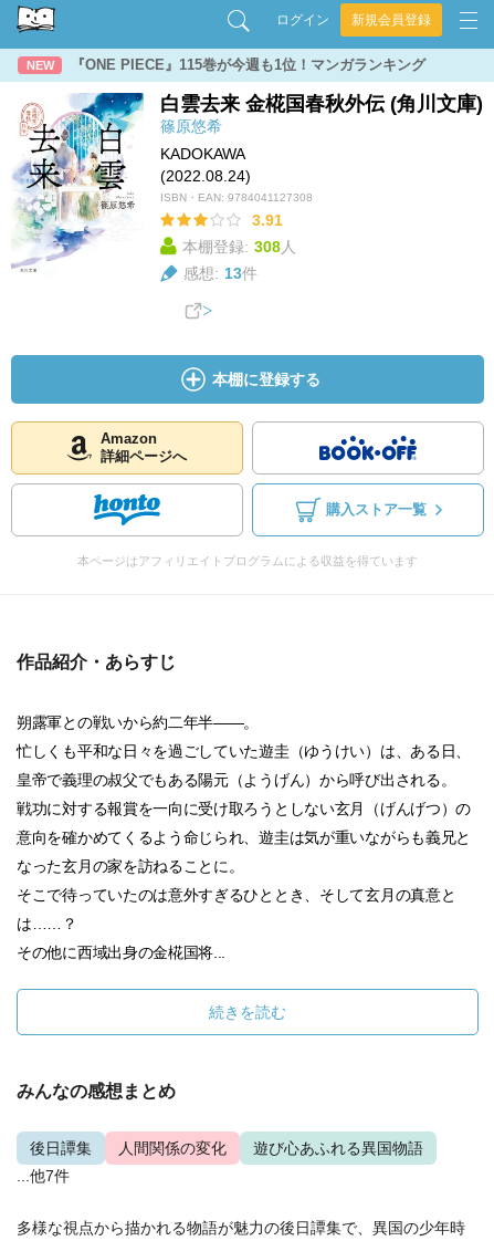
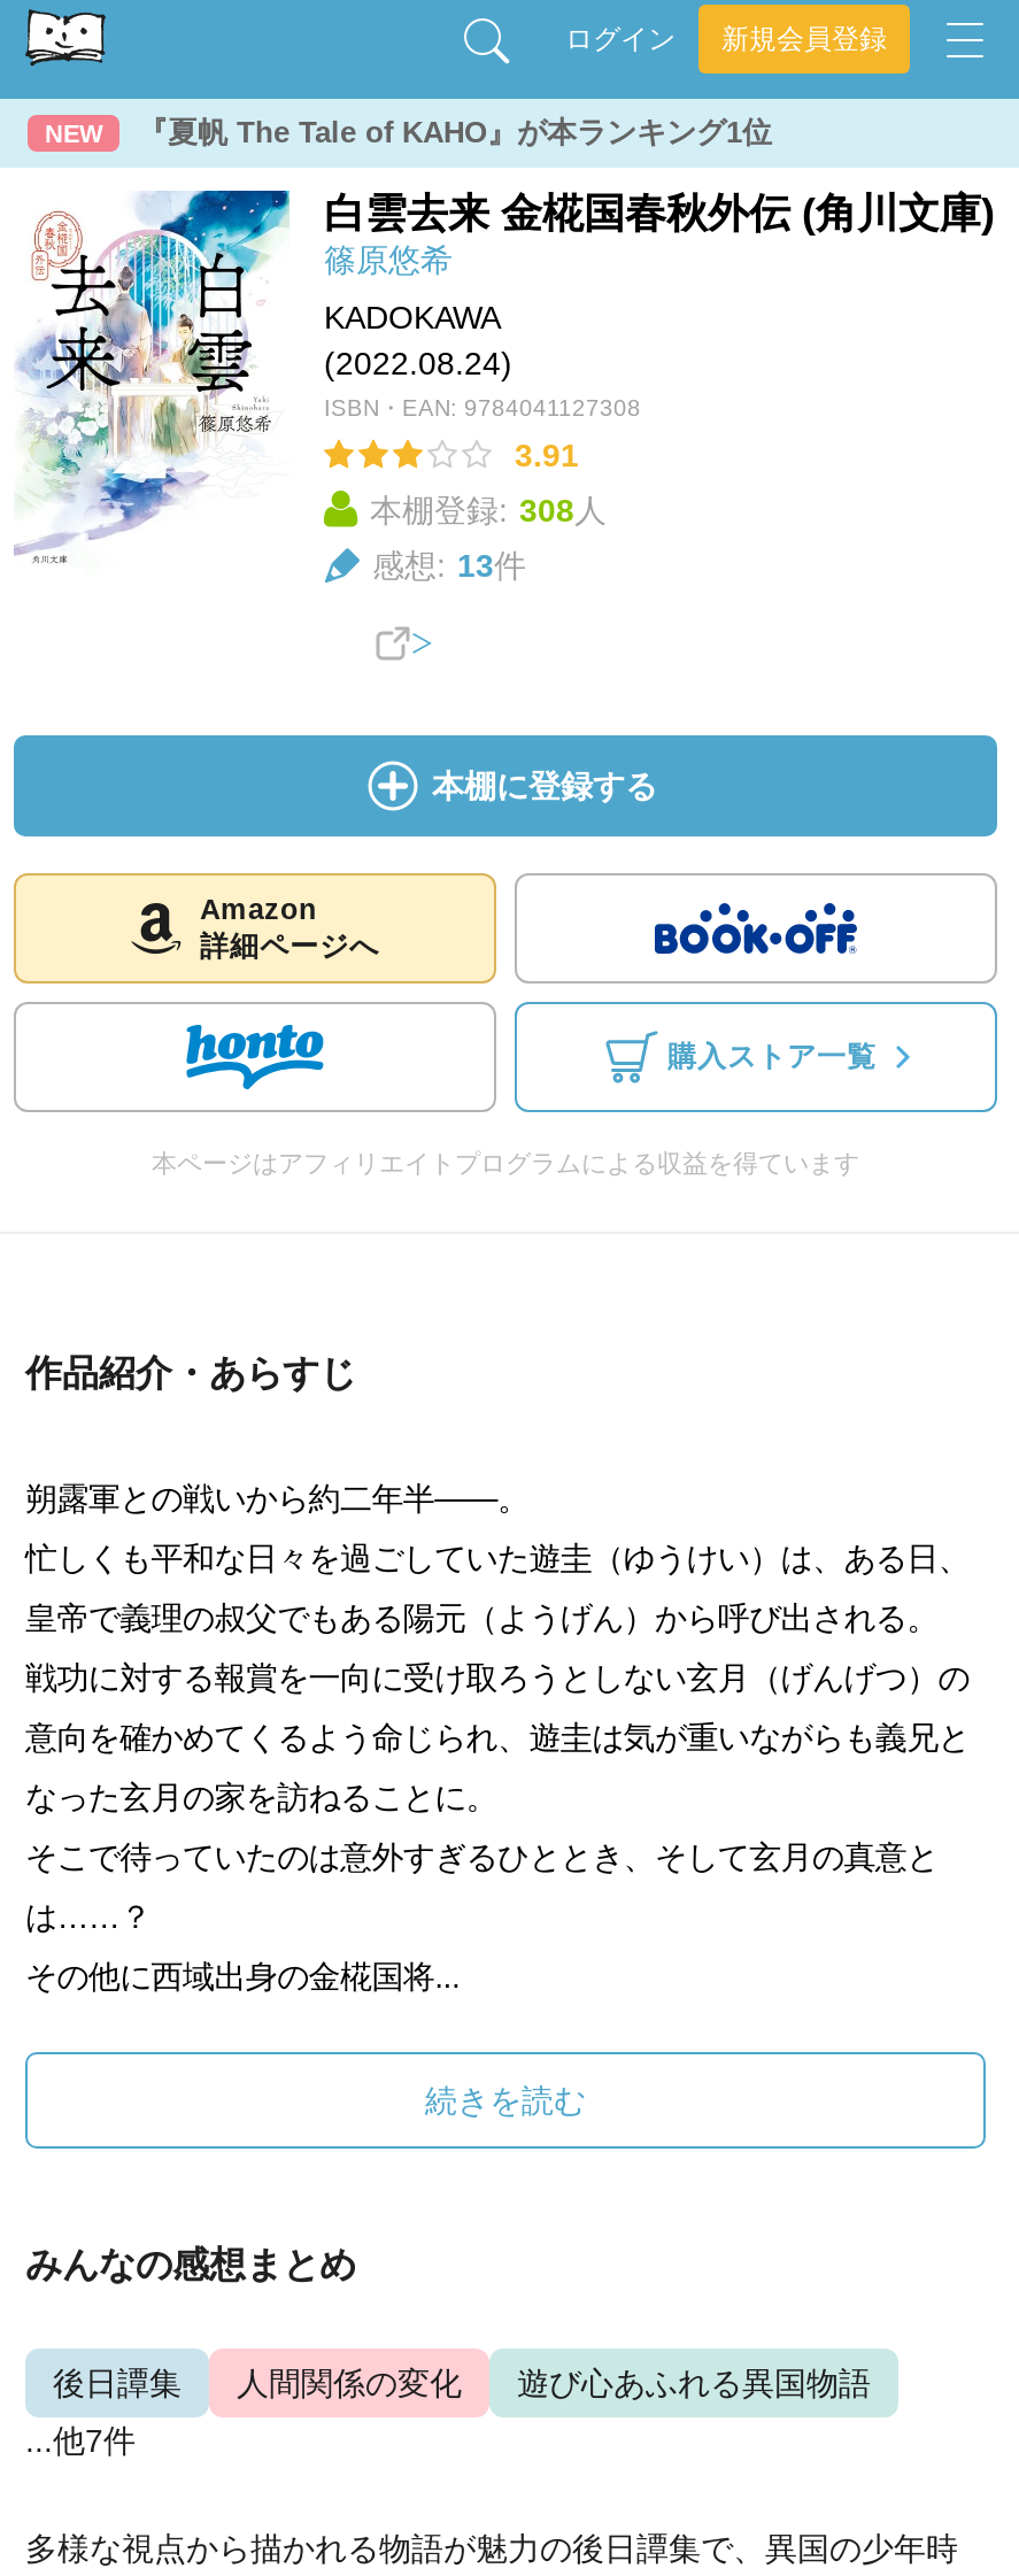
[71,56,425,73] 『ONE PIECE』115巻が今週も1位！マンガランキング -> [138,115,772,149] 『夏帆 The Tale of KAHO』が本ランキング1位

